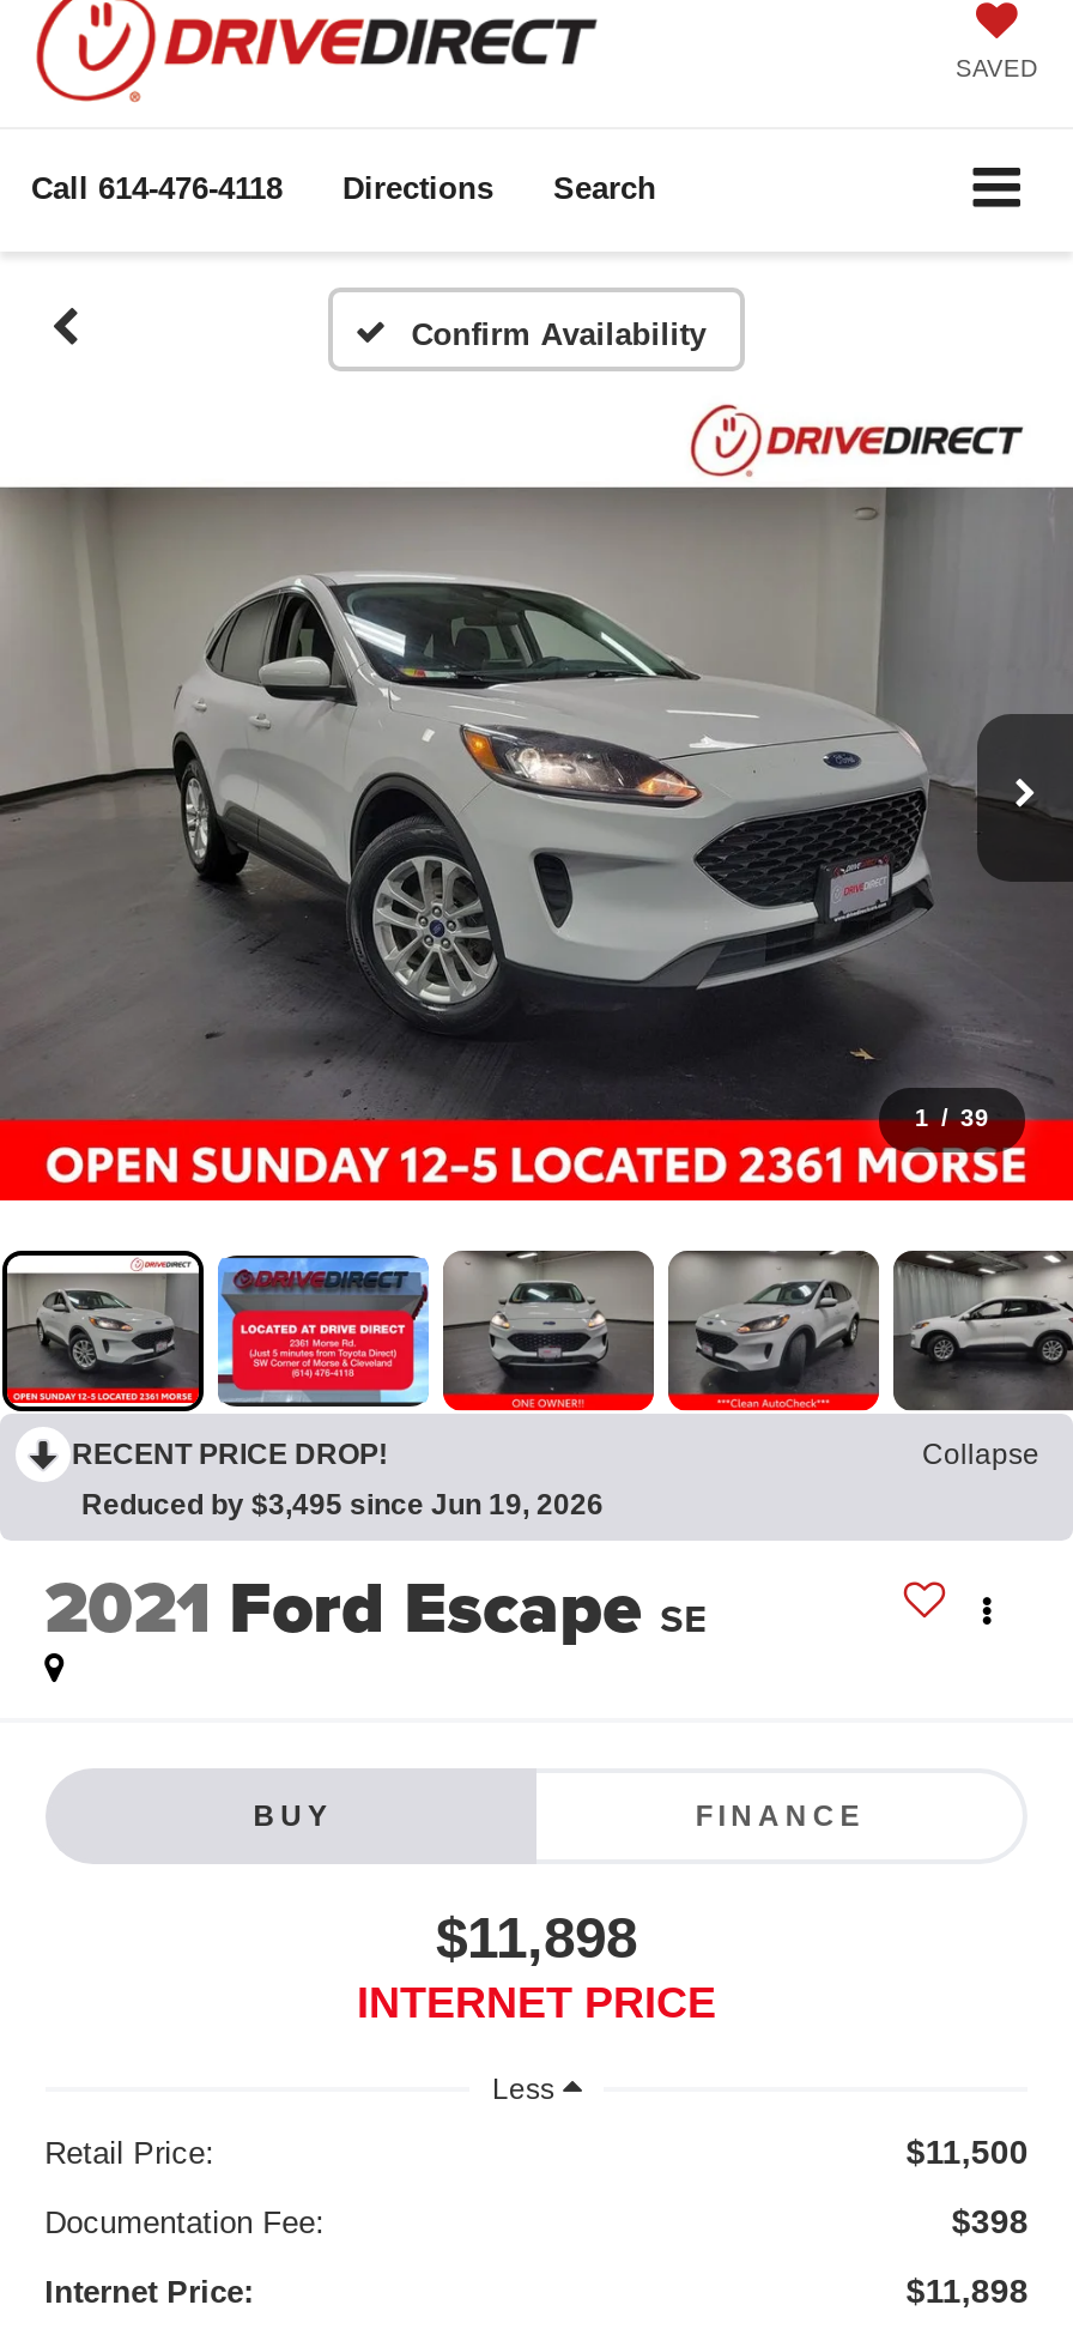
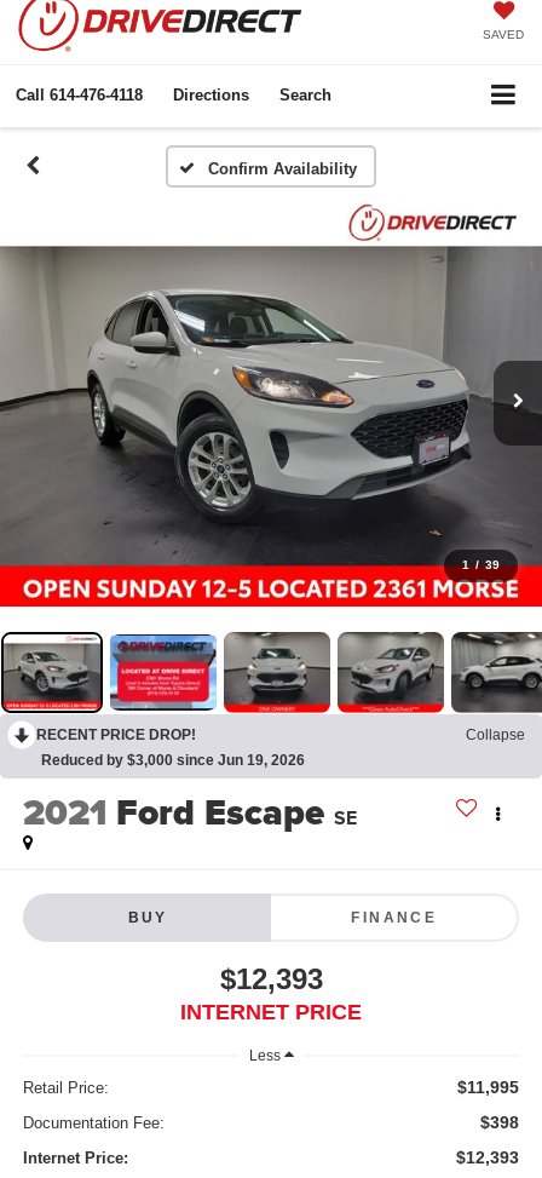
[81,1487,604,1521] Reduced by $3,495 since Jun 19, 2026 -> [41,752,305,769] Reduced by $3,000 since Jun 19, 2026
[436,1904,637,1968] $11,898 -> [220,962,322,995] $12,393
[906,2133,1028,2172] $11,500 -> [458,1078,519,1097] $11,995
[906,2272,1028,2311] $11,898 -> [457,1148,519,1167] $12,393

